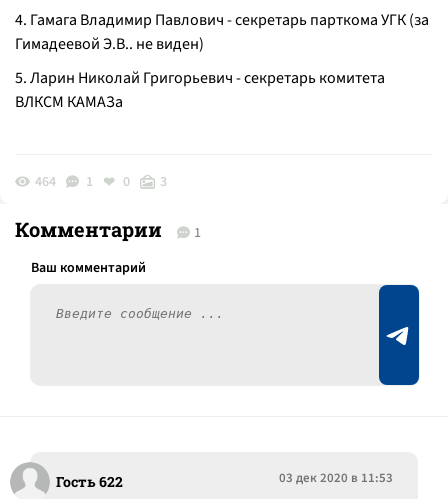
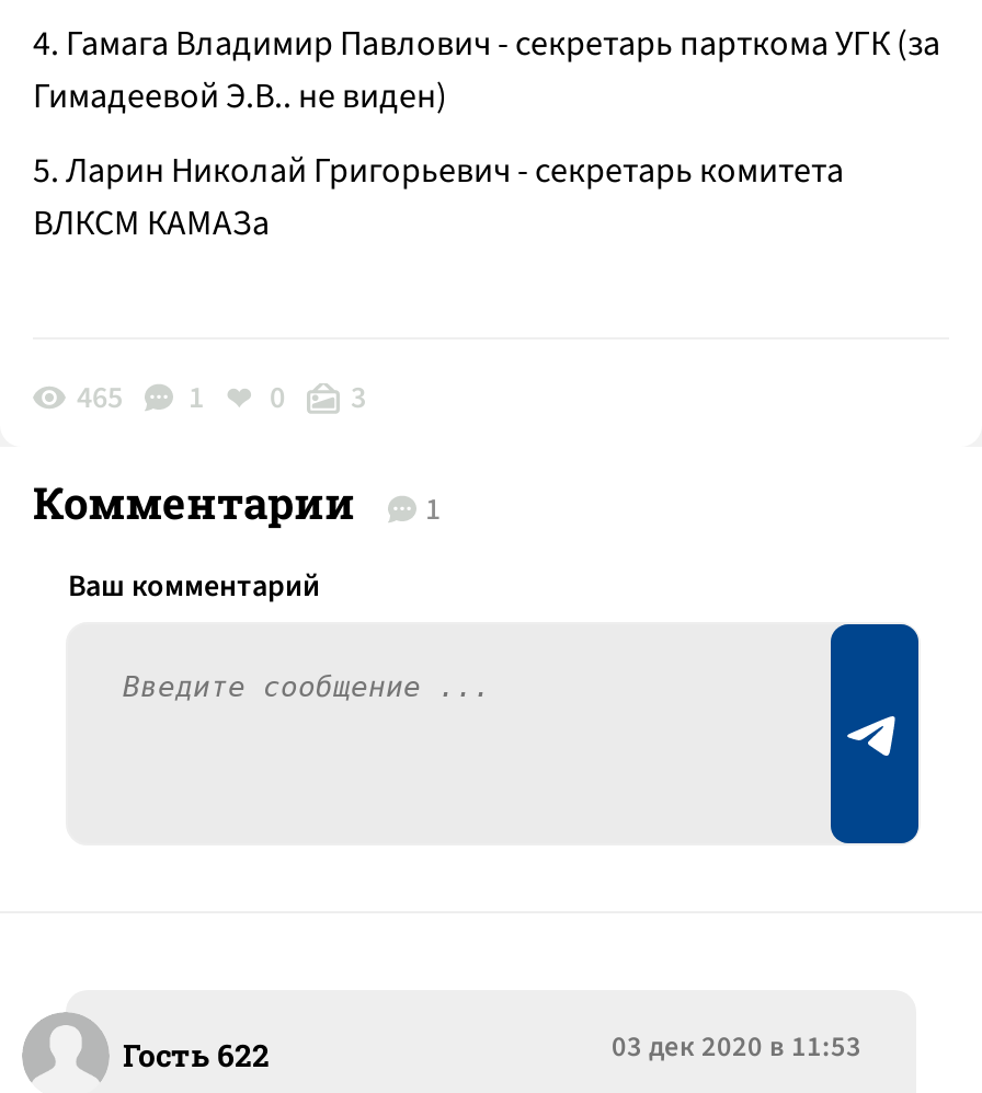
[35,172,167,192] 464 1 0 3 -> [77,377,366,421] 465 1 0 3

